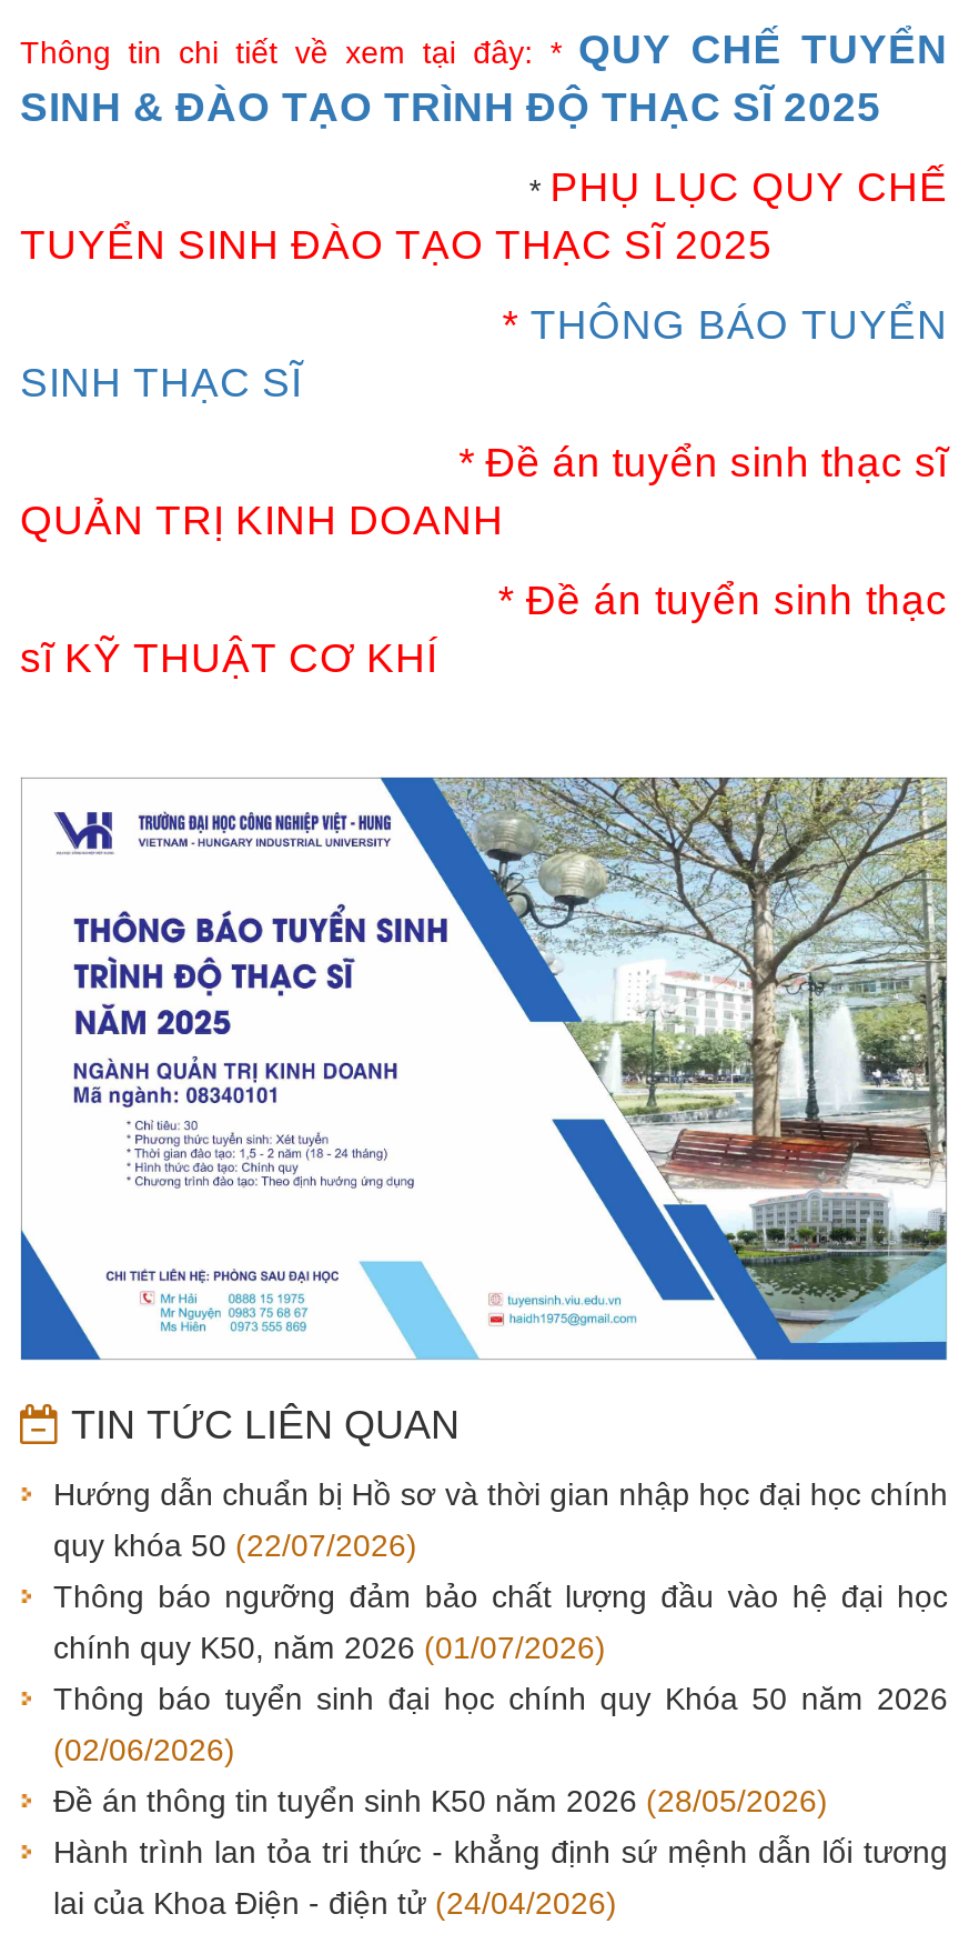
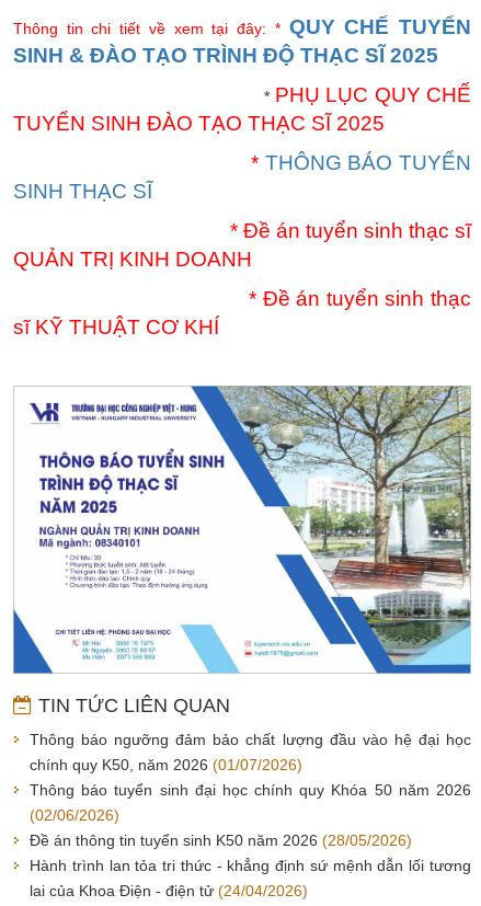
[53,1477,948,1564] Hướng dẫn chuẩn bị Hồ sơ và thời gian nhập học đại học chính | quy khóa 50 (22/07/2026) -> none

